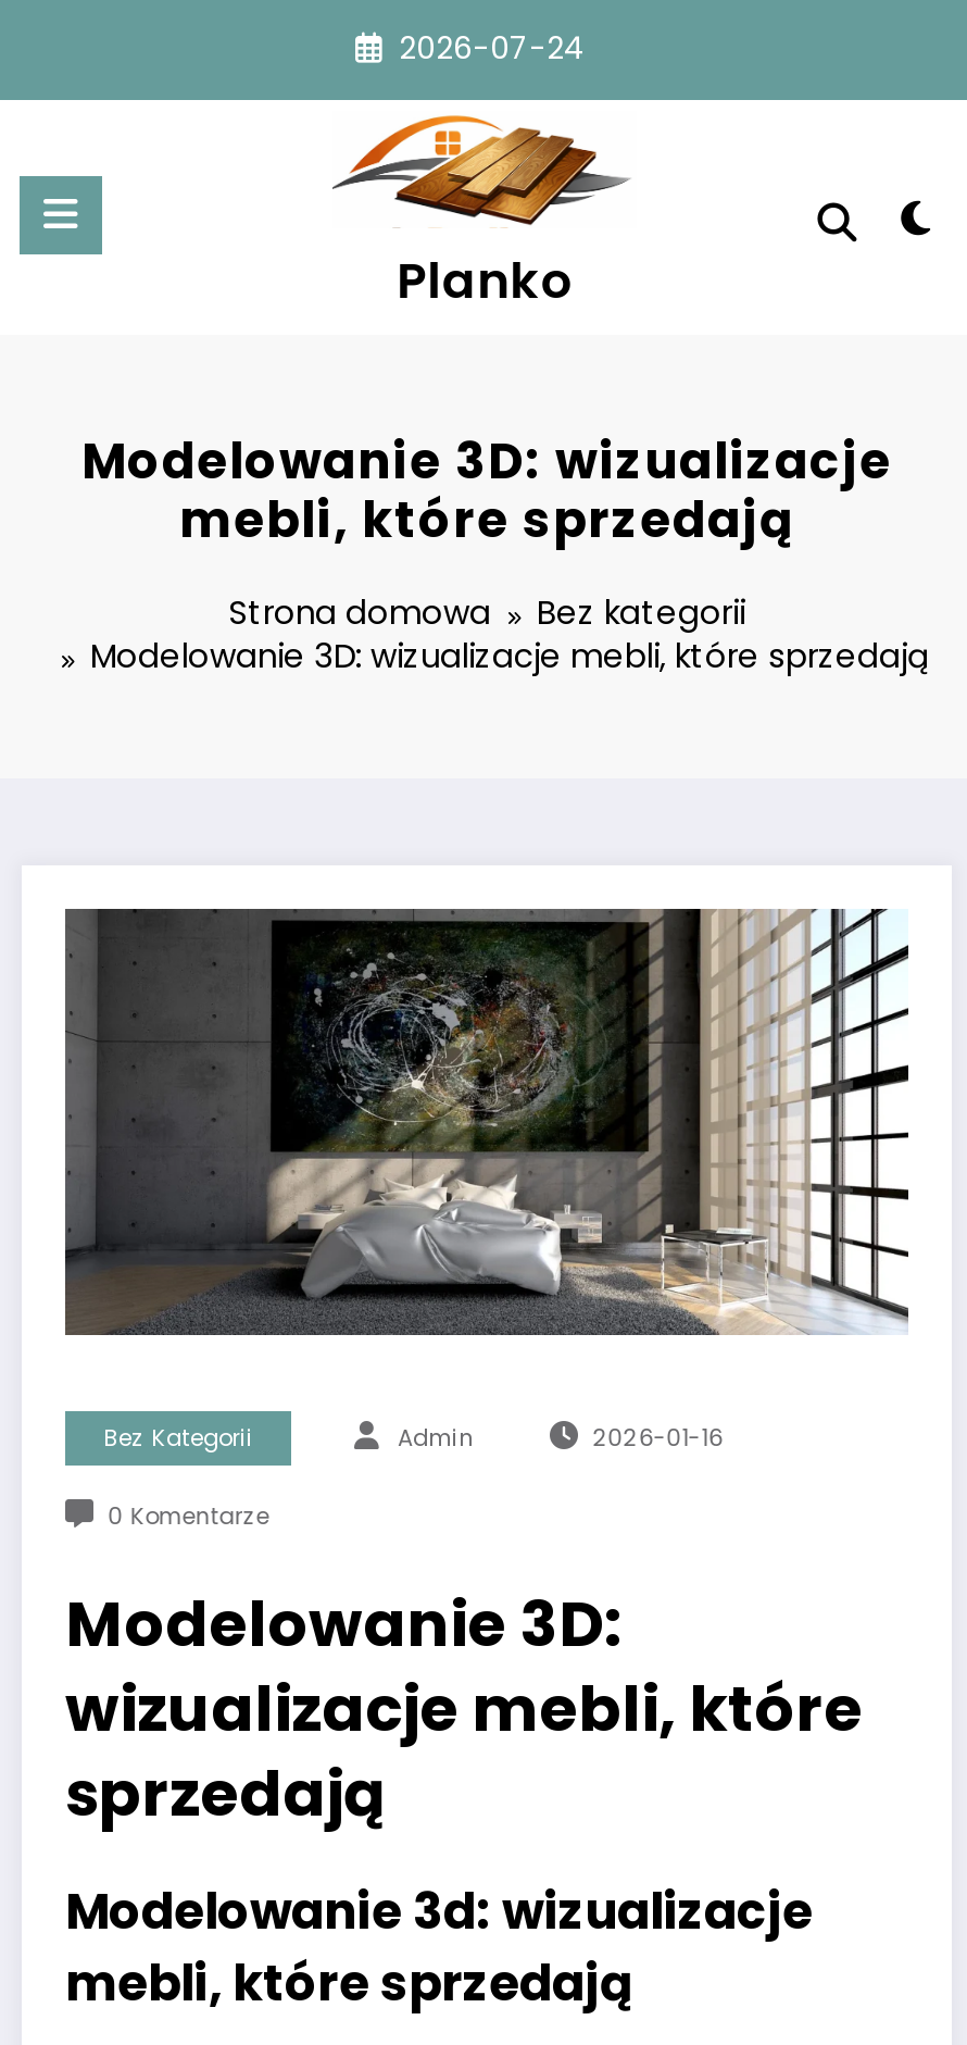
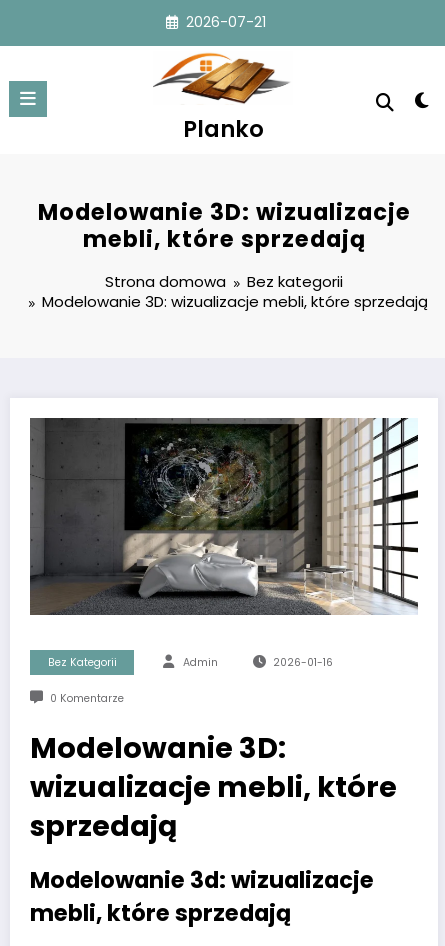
[399,26,586,70] 2026-07-24 -> [186,12,266,32] 2026-07-21

